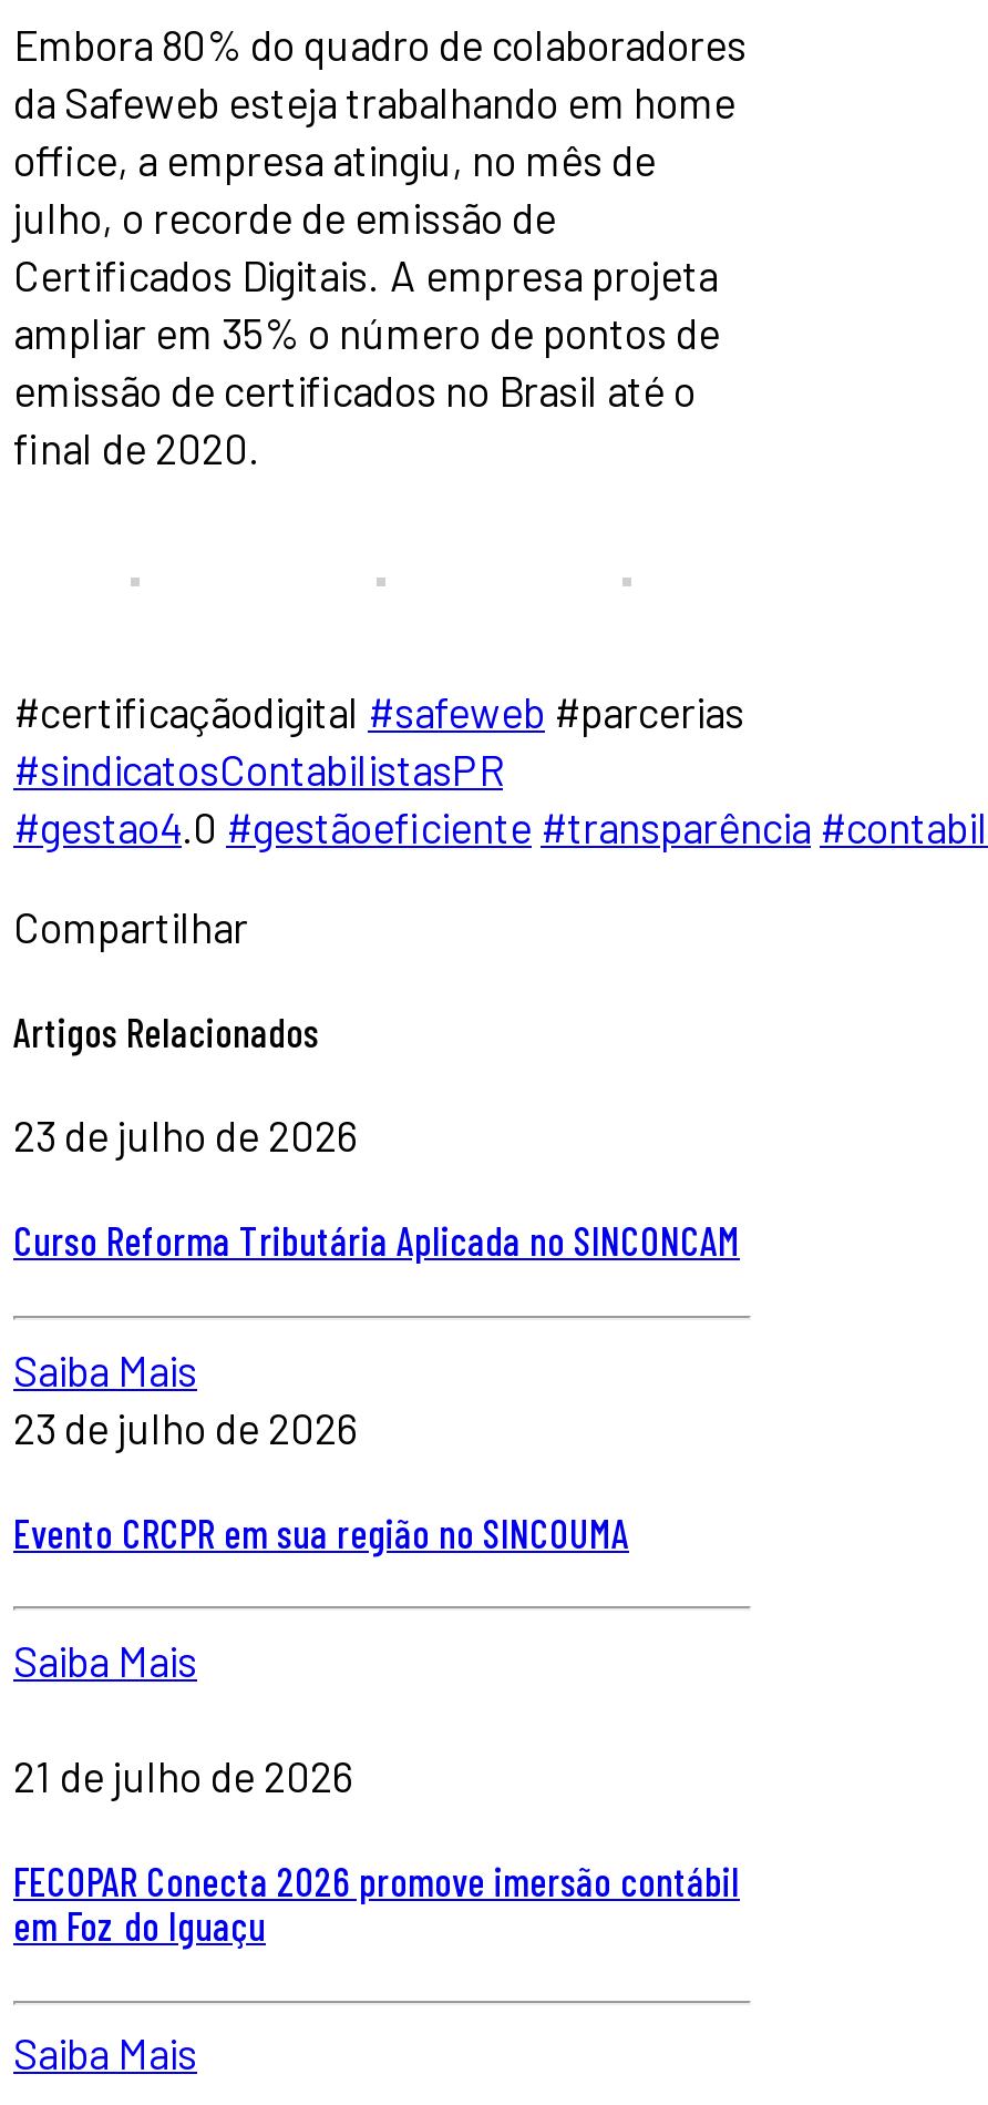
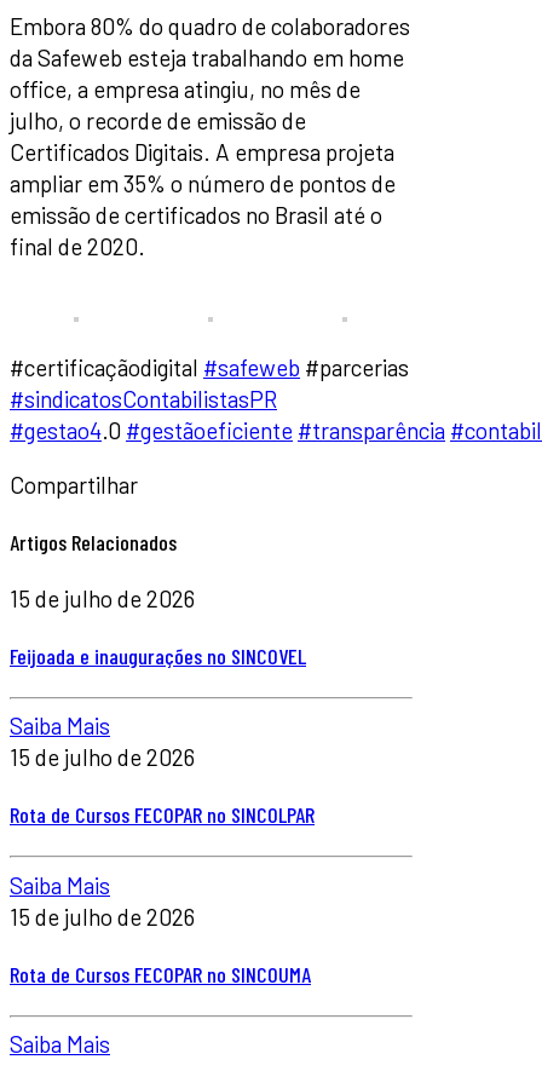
[13,1110,357,1161] 23 de julho de 2026 -> [10,585,195,612] 15 de julho de 2026
[13,1216,740,1265] Curso Reforma Tributária Aplicada no SINCONCAM -> [10,643,306,669] Feijoada e inaugurações no SINCOVEL
[13,1401,357,1452] 23 de julho de 2026 -> [10,744,195,771] 15 de julho de 2026
[13,1507,629,1556] Evento CRCPR em sua região no SINCOUMA -> [10,802,315,828] Rota de Cursos FECOPAR no SINCOLPAR
[13,1750,352,1801] 21 de julho de 2026 -> [10,903,195,930] 15 de julho de 2026
[13,1856,740,1949] FECOPAR Conecta 2026 promove imersão contábil | em Foz do Iguaçu -> [10,961,311,987] Rota de Cursos FECOPAR no SINCOUMA

